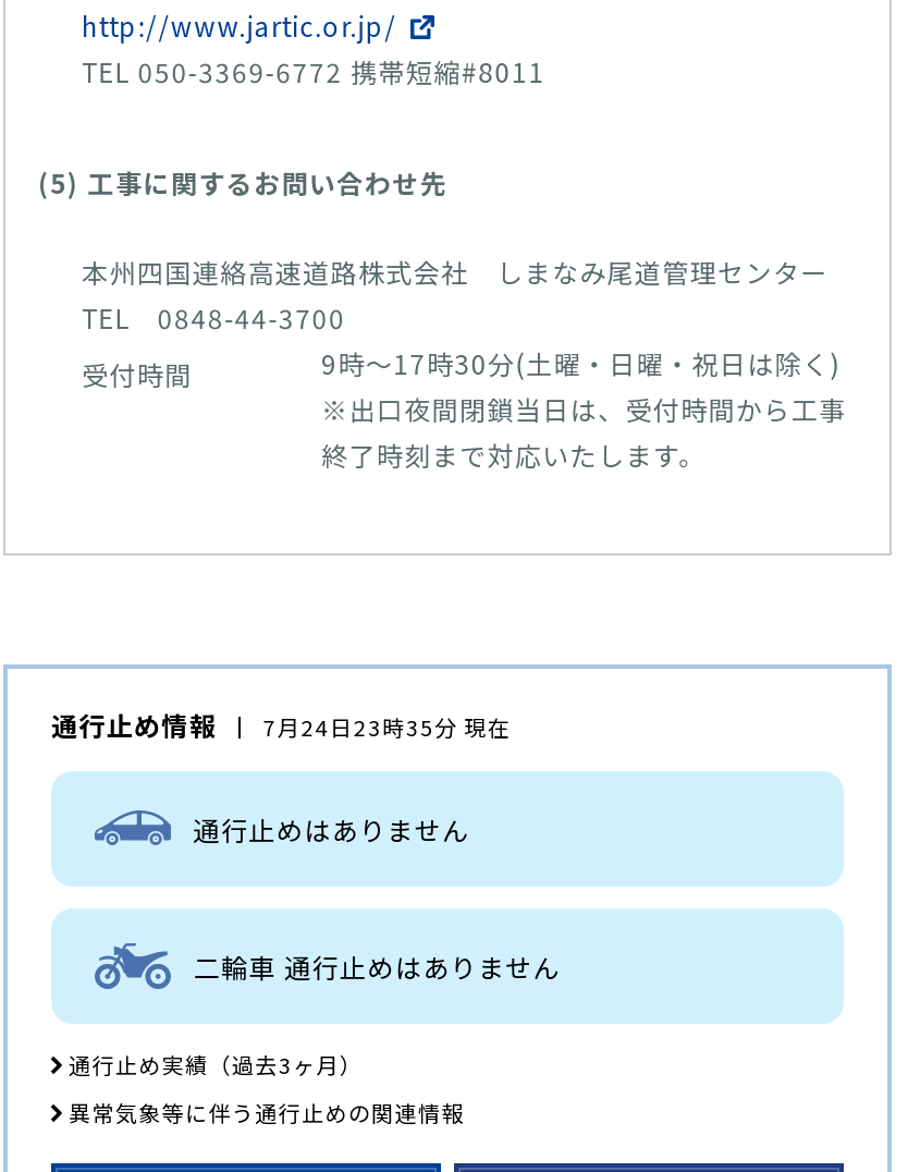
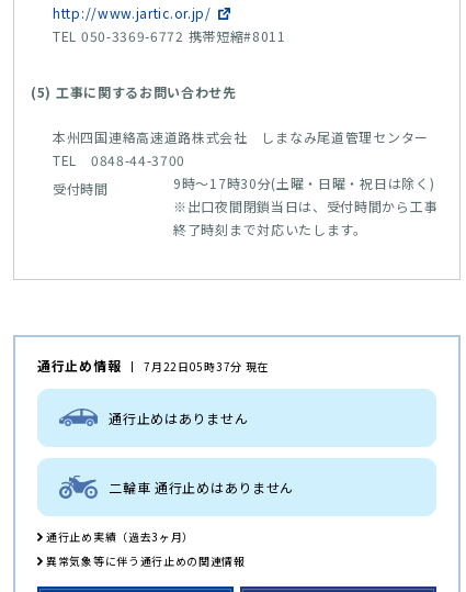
[263,710,511,743] 7月24日23時35分 現在 -> [144,358,269,374] 7月22日05時37分 現在

